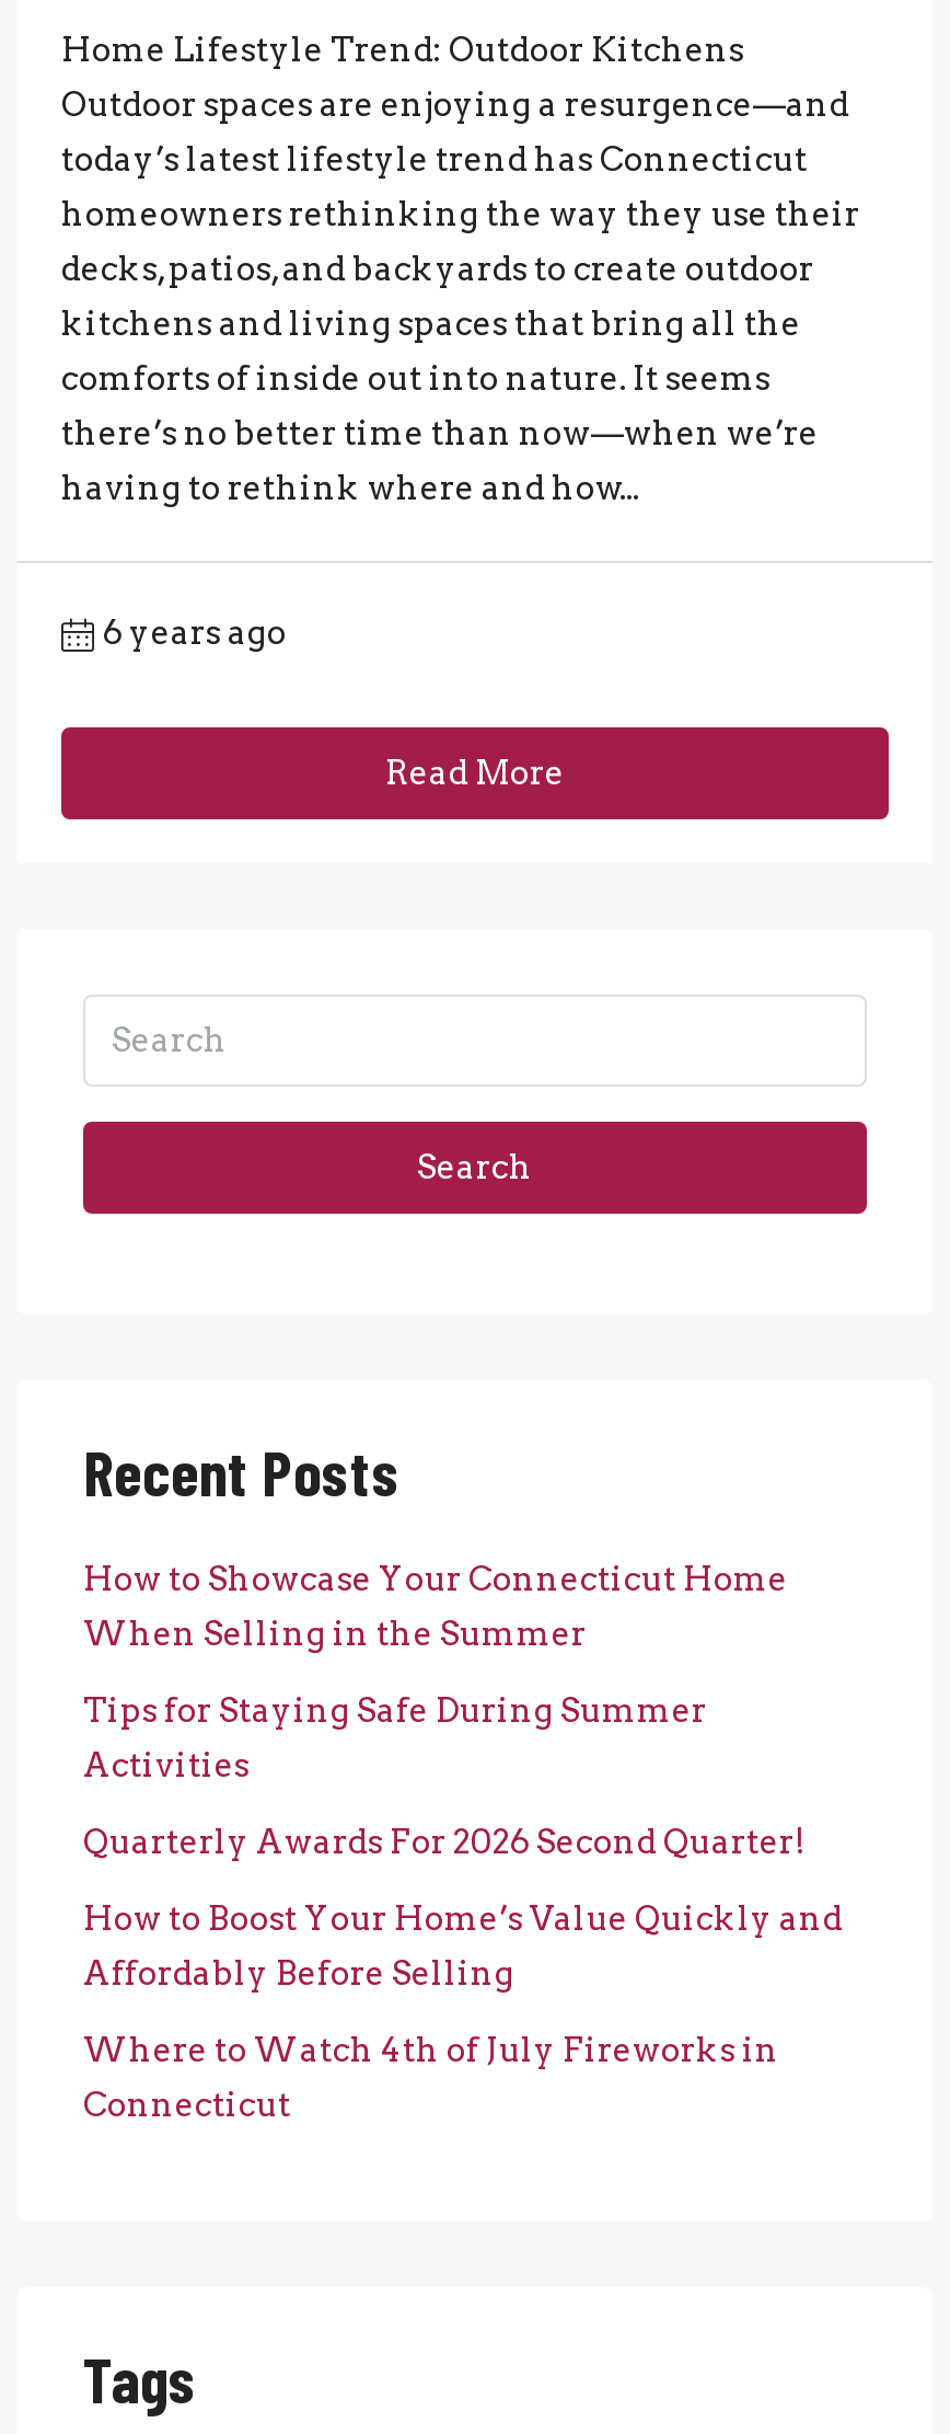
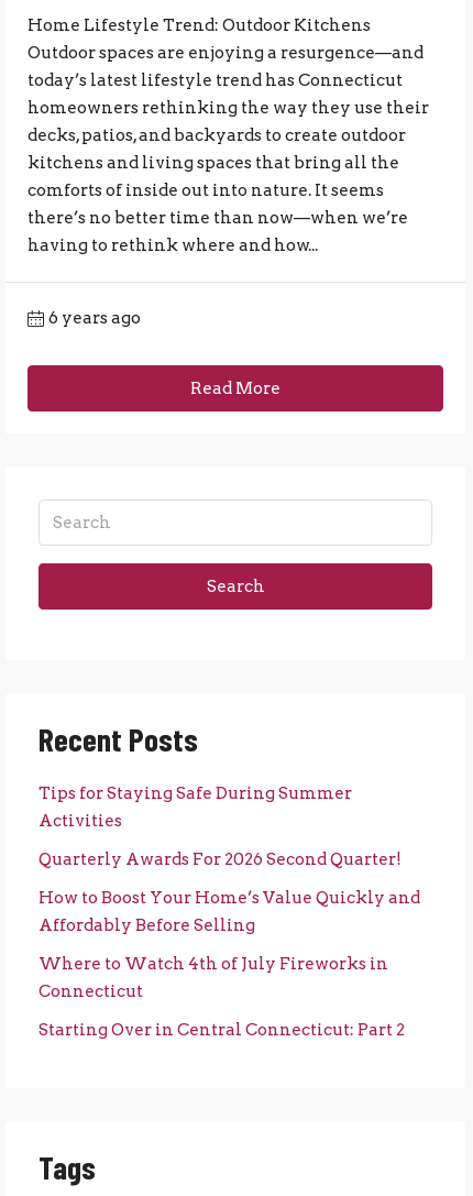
[83,1559,788,1653] How to Showcase Your Connecticut Home | When Selling in the Summer -> none
moved [83,1690,843,2124] -> [38,783,420,1001]: Tips for Staying Safe During Summer | Activities | Quarterly Awards For 2026 Second Quarter! | How to Boost Your Home’s Value Quickly and | Affordably Before Selling | Where to Watch 4th of July Fireworks in | Connecticut
none -> [38,1020,405,1039] Starting Over in Central Connecticut: Part 2

